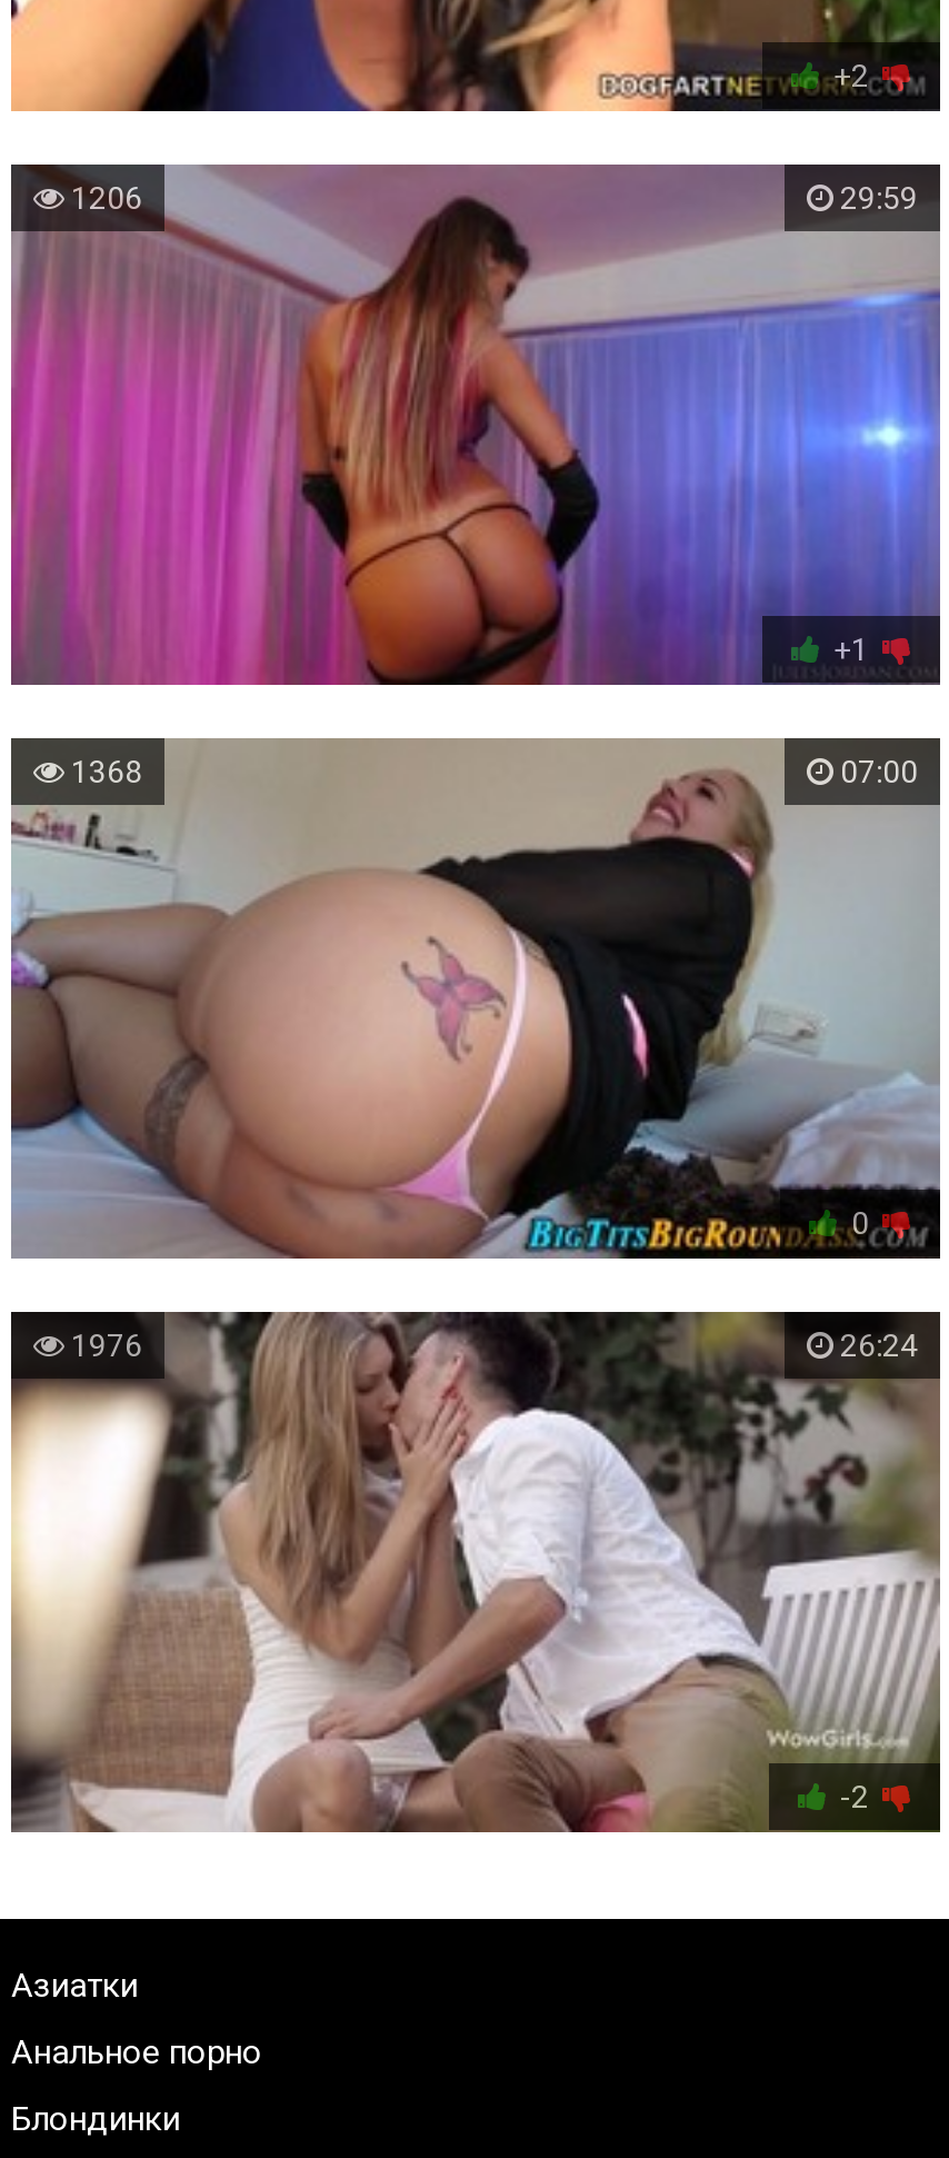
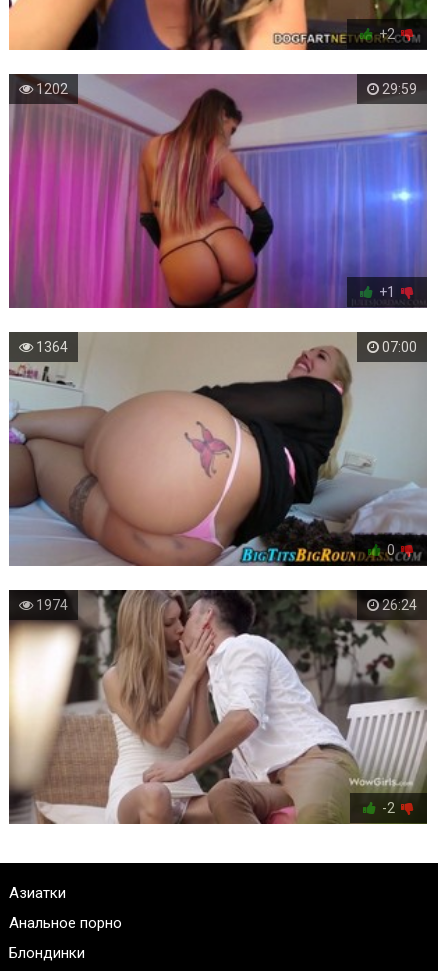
[64,180,142,215] 1206 -> [33,81,68,97] 1202
[64,754,142,789] 1368 -> [33,339,68,355] 1364
[64,1327,142,1363] 1976 -> [33,597,68,613] 1974

